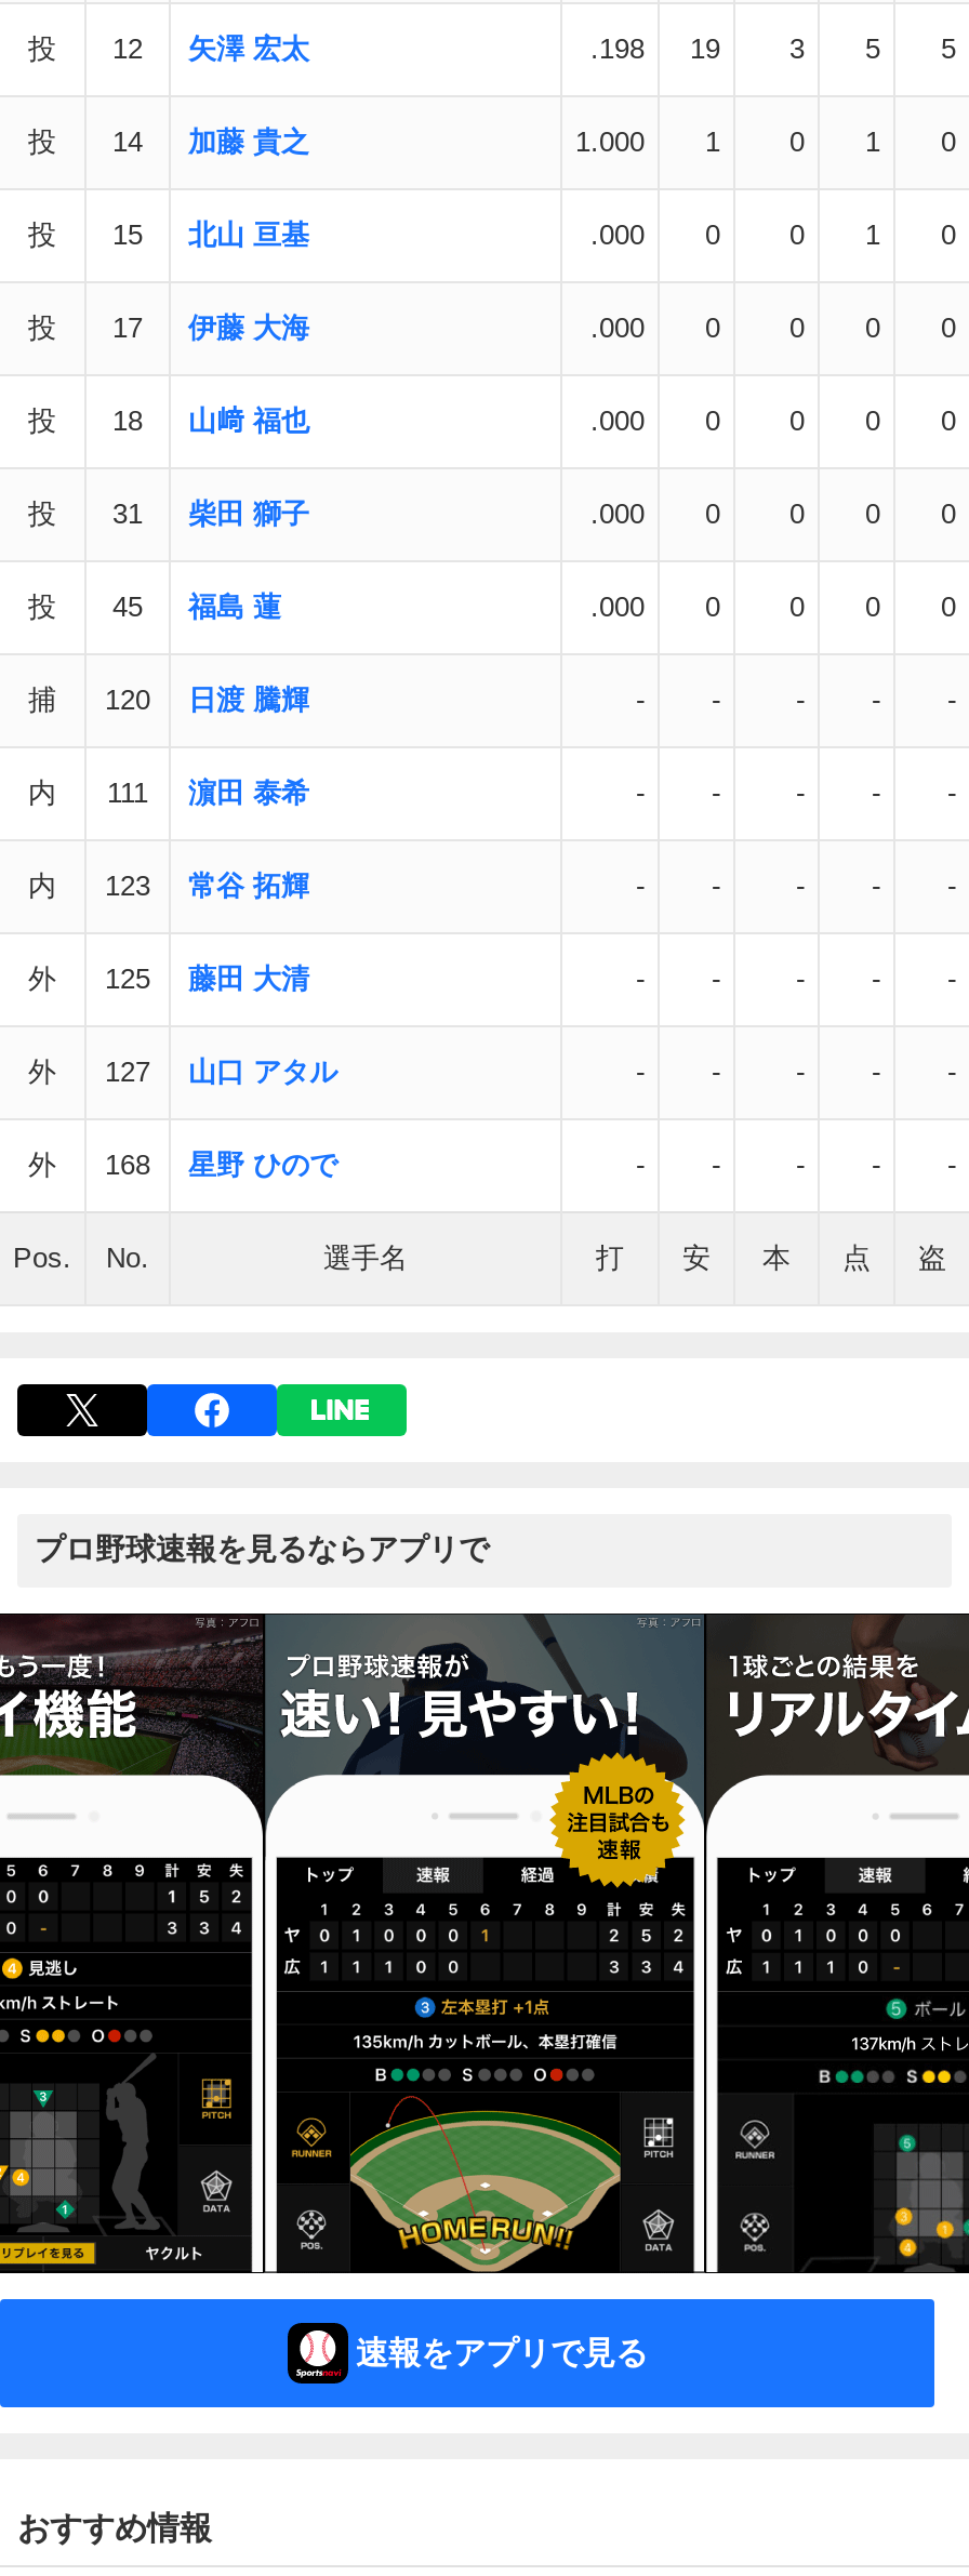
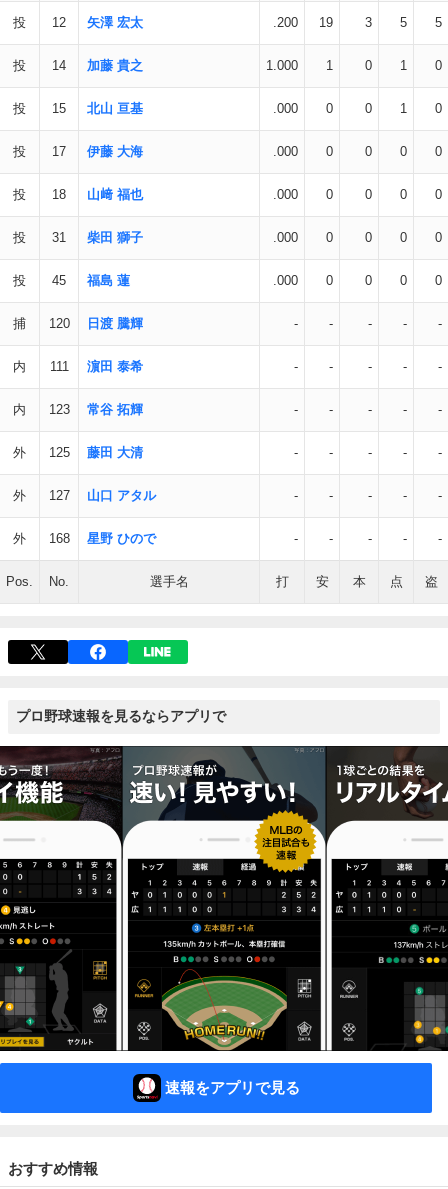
[590,32,720,65] .198 19 -> [273,15,333,30] .200 19

